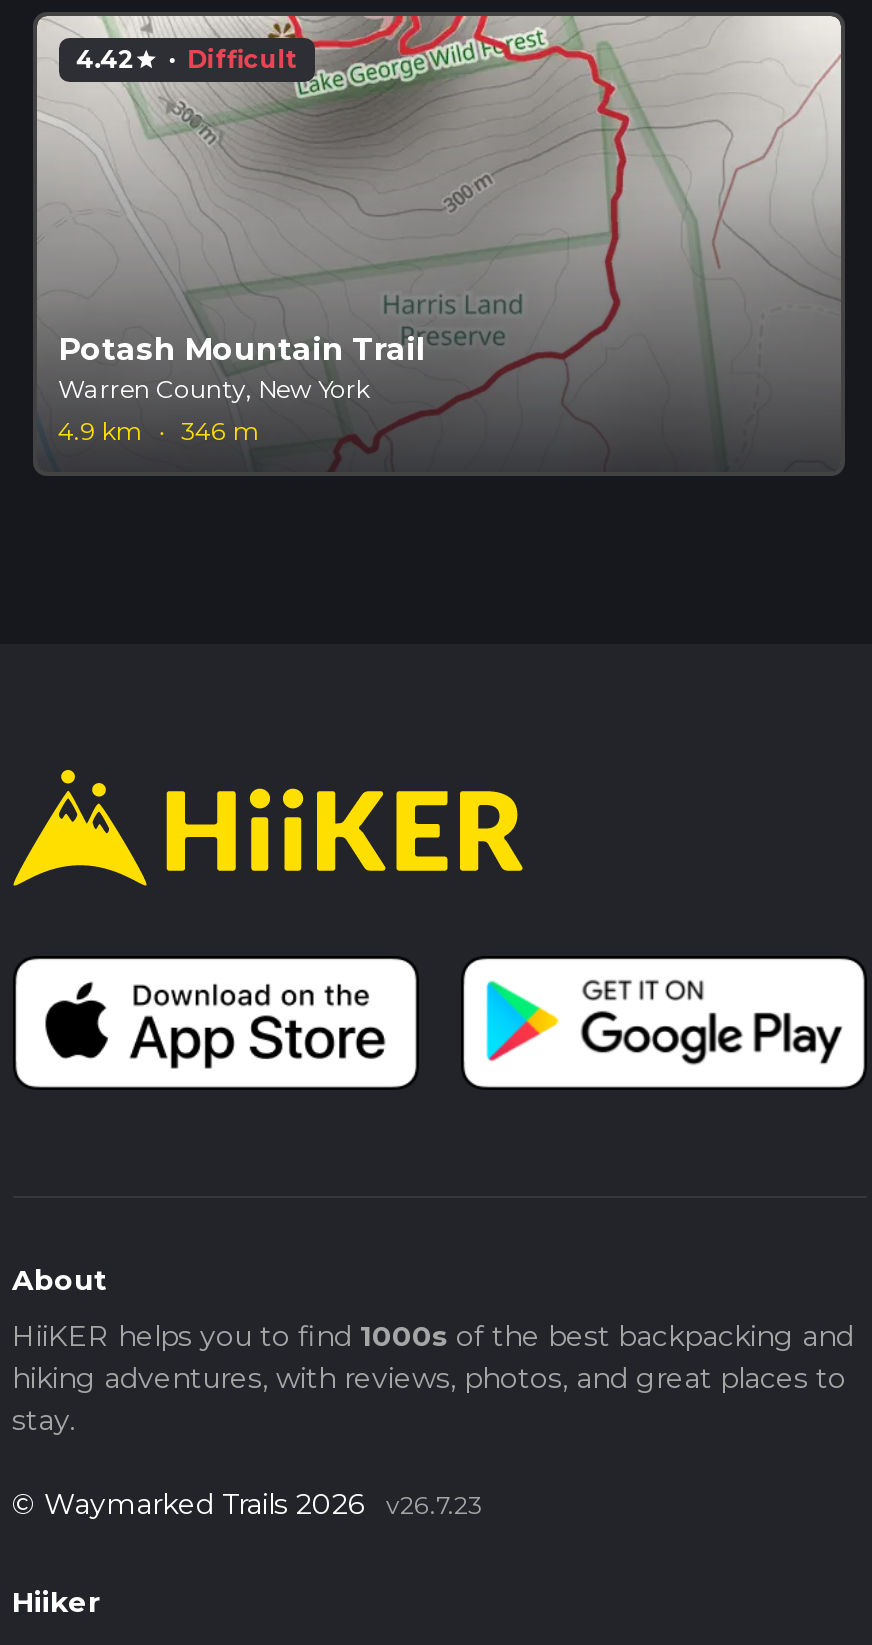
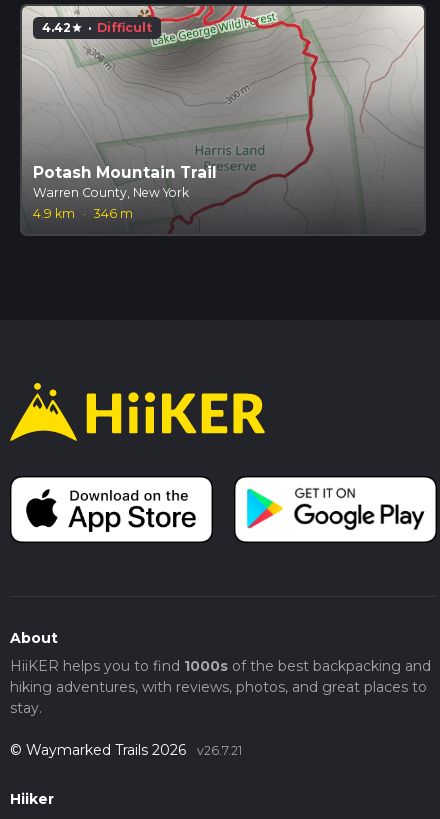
[12,1487,482,1523] © Waymarked Trails 2026 v26.7.23 -> [9,741,241,759] © Waymarked Trails 2026 v26.7.21

